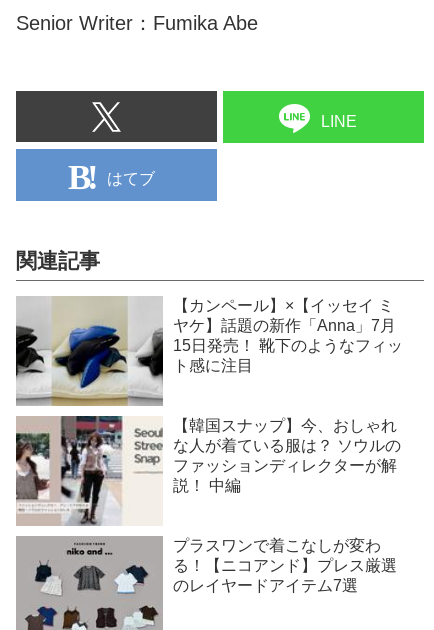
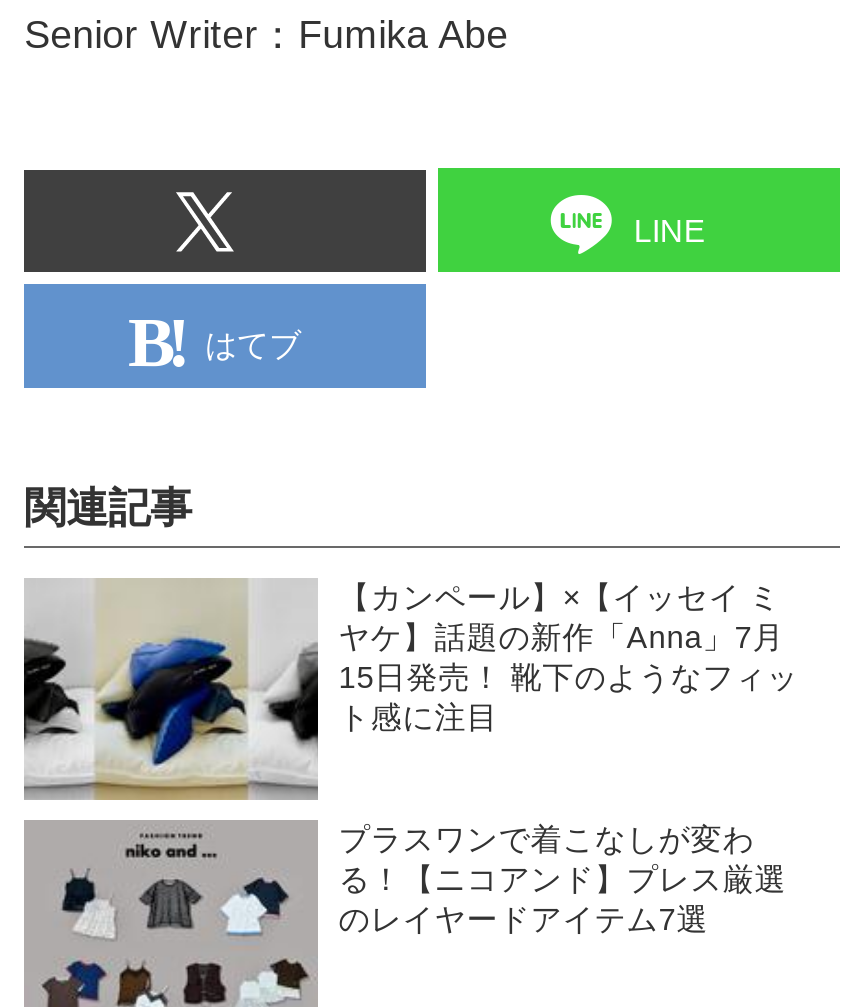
[16,416,401,526] [image] | 【韓国スナップ】今、おしゃれ | な人が着ている服は？ ソウルの | ファッションディレクターが解 | 説！ 中編 -> none

